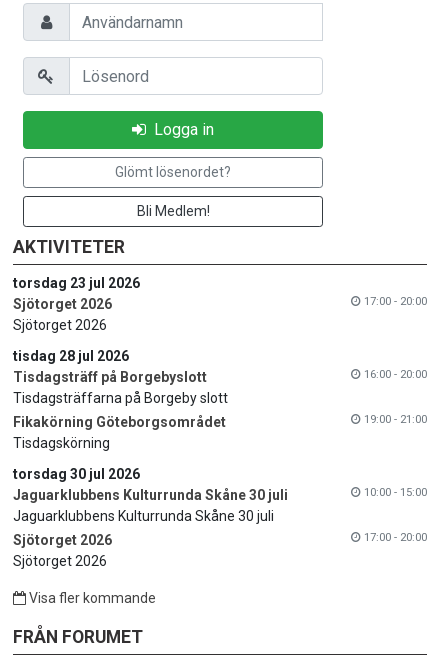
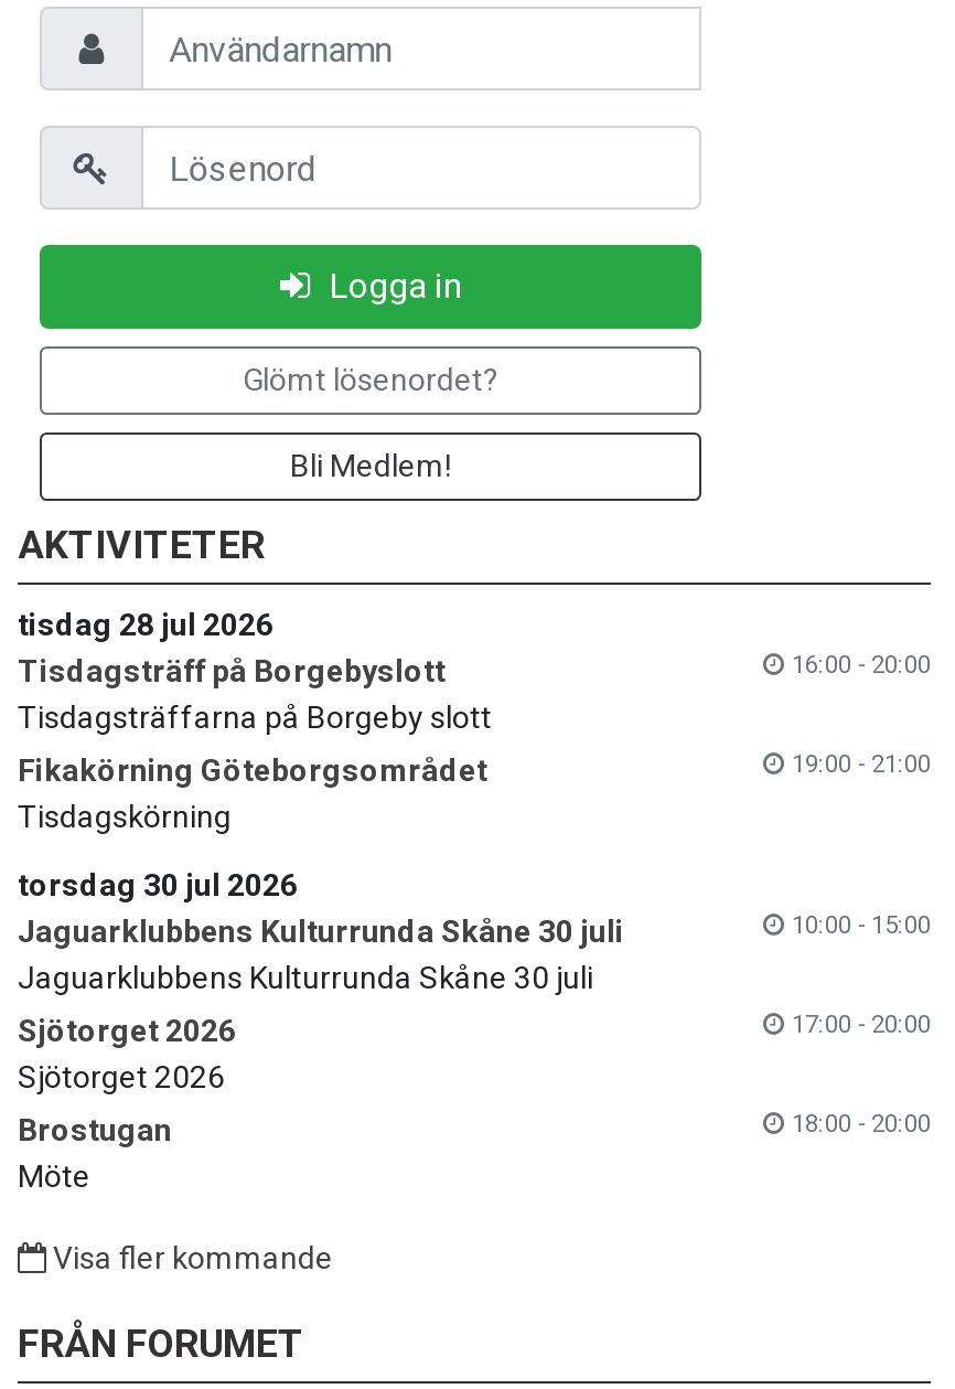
[13,275,427,333] torsdag 23 jul 2026 | Sjötorget 2026 | 17:00 - 20:00 | Sjötorget 2026 -> none
moved [13,348,427,569] -> [18,607,931,1094]: tisdag 28 jul 2026 | Tisdagsträff på Borgebyslott | 16:00 - 20:00 | ... | 17:00 - 20:00 | Sjötorget 2026
none -> [18,1110,931,1194] Brostugan | 18:00 - 20:00 | Möte

